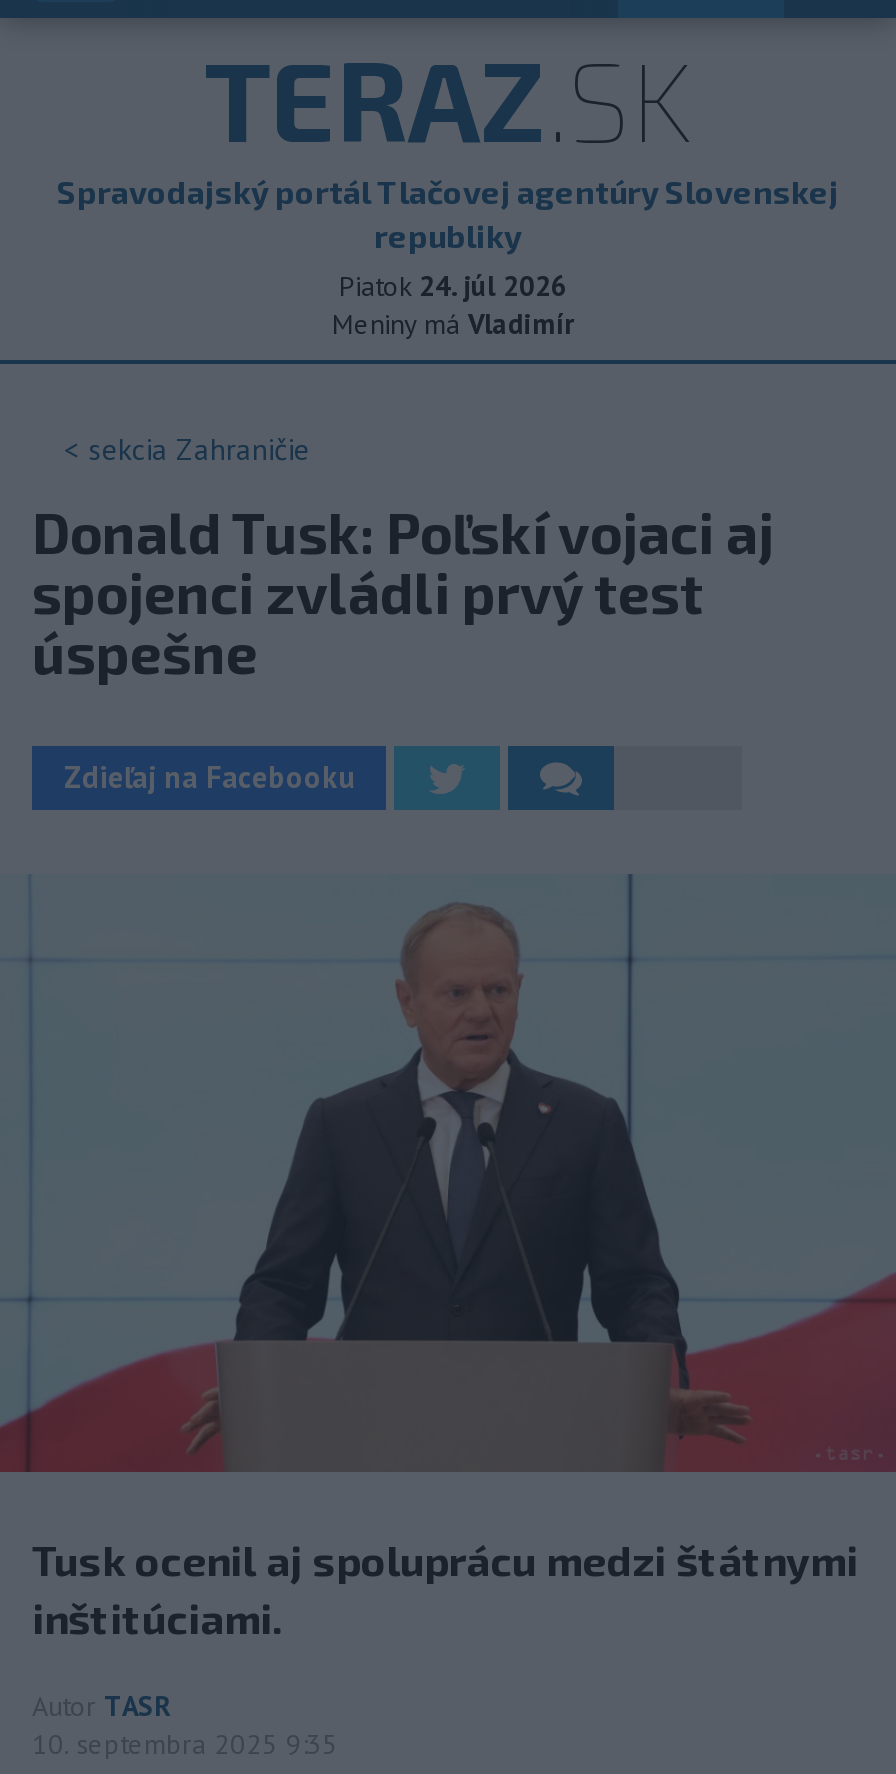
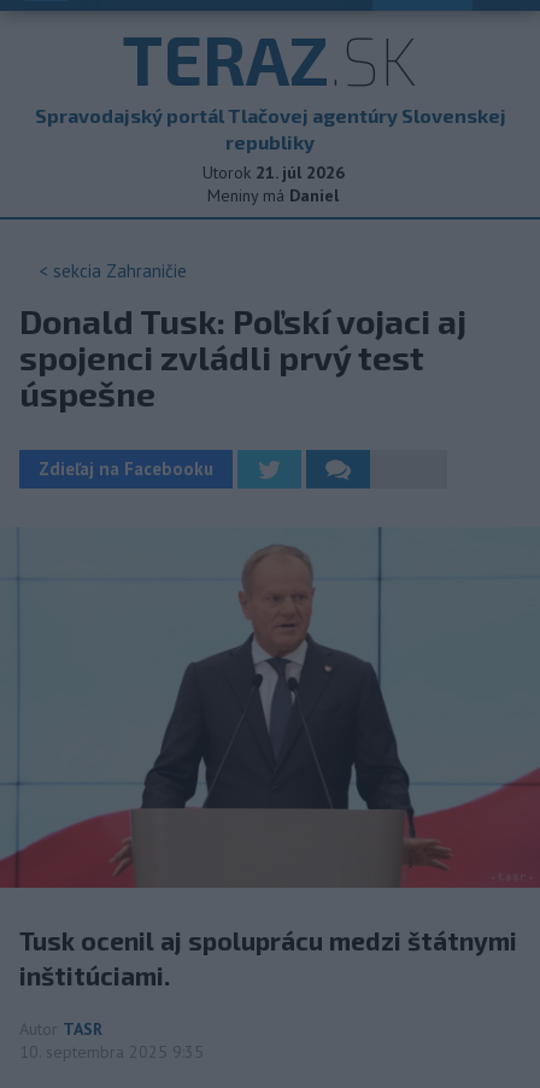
[339,268,567,304] Piatok 24. júl 2026 -> [202,162,344,183] Utorok 21. júl 2026
[332,306,574,342] Meniny má Vladimír -> [207,185,339,206] Meniny má Daniel

